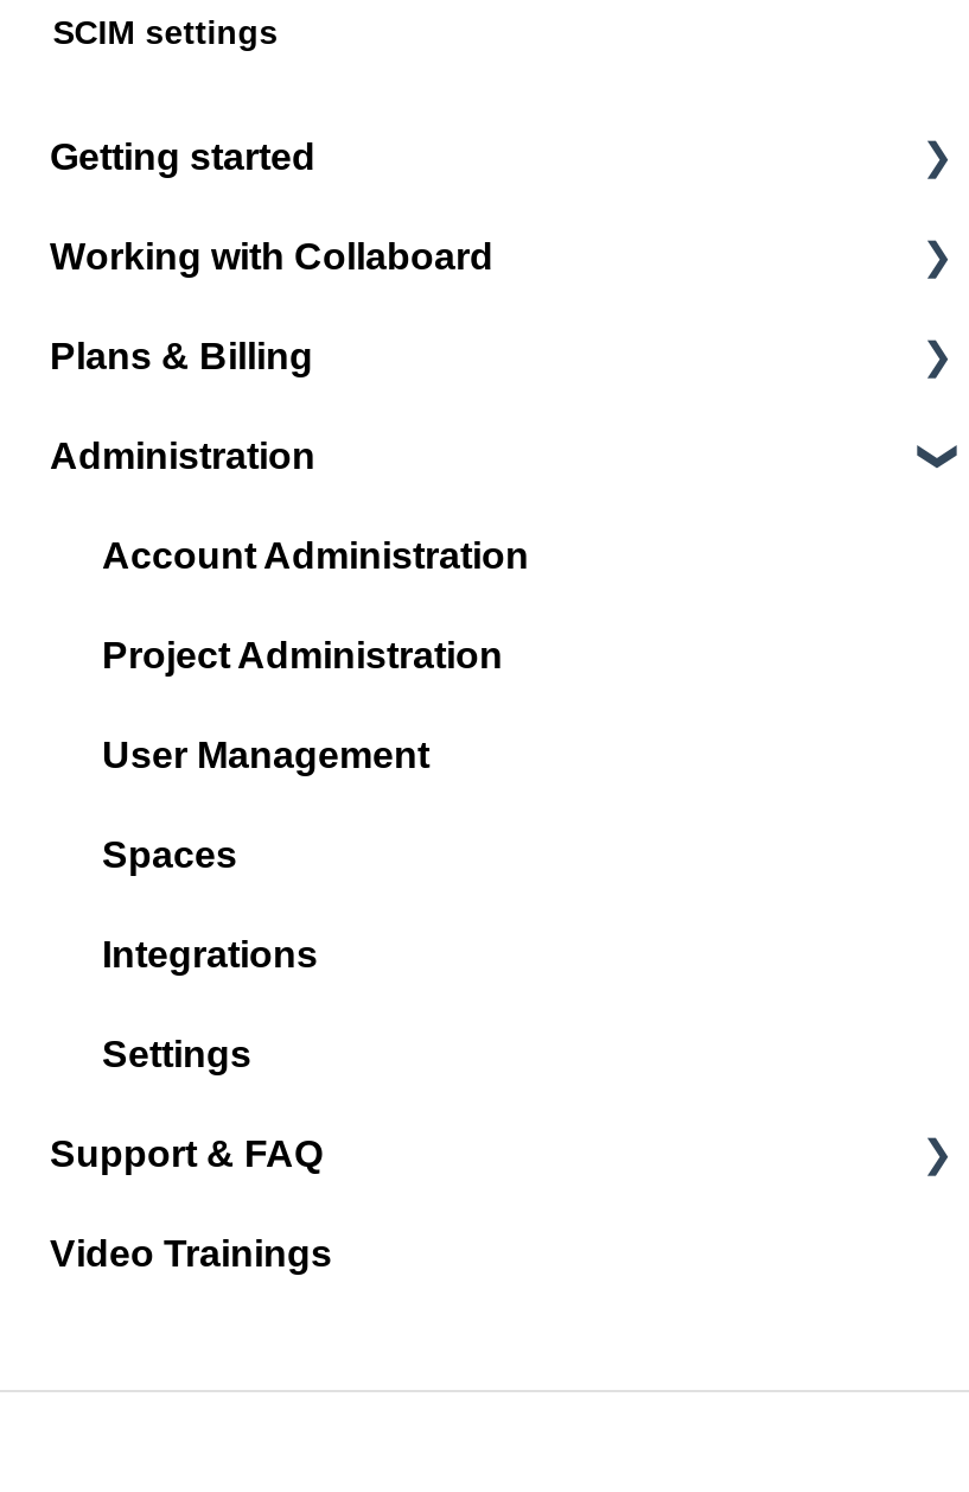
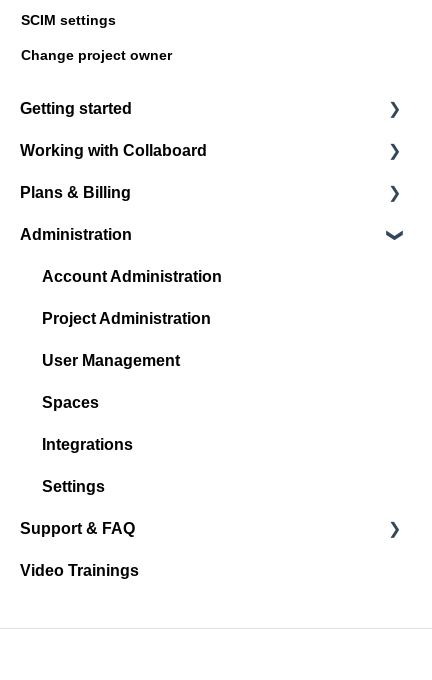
none -> [21,47,172,63] Change project owner

